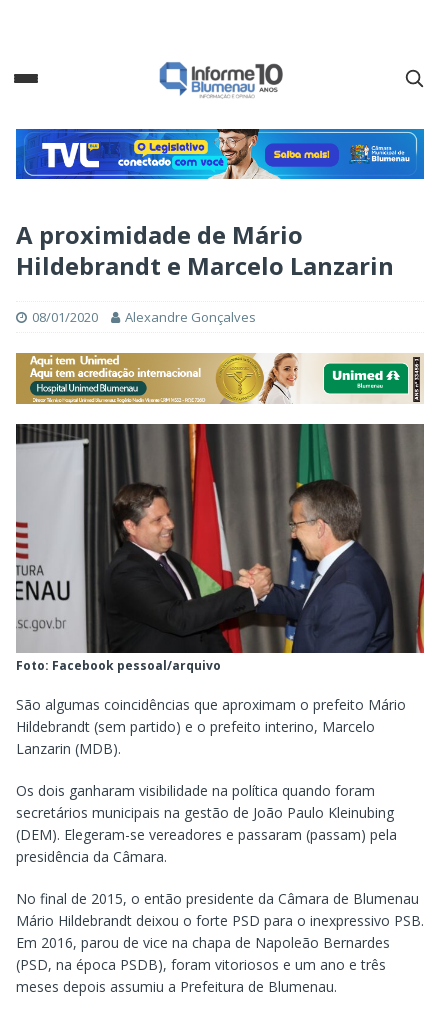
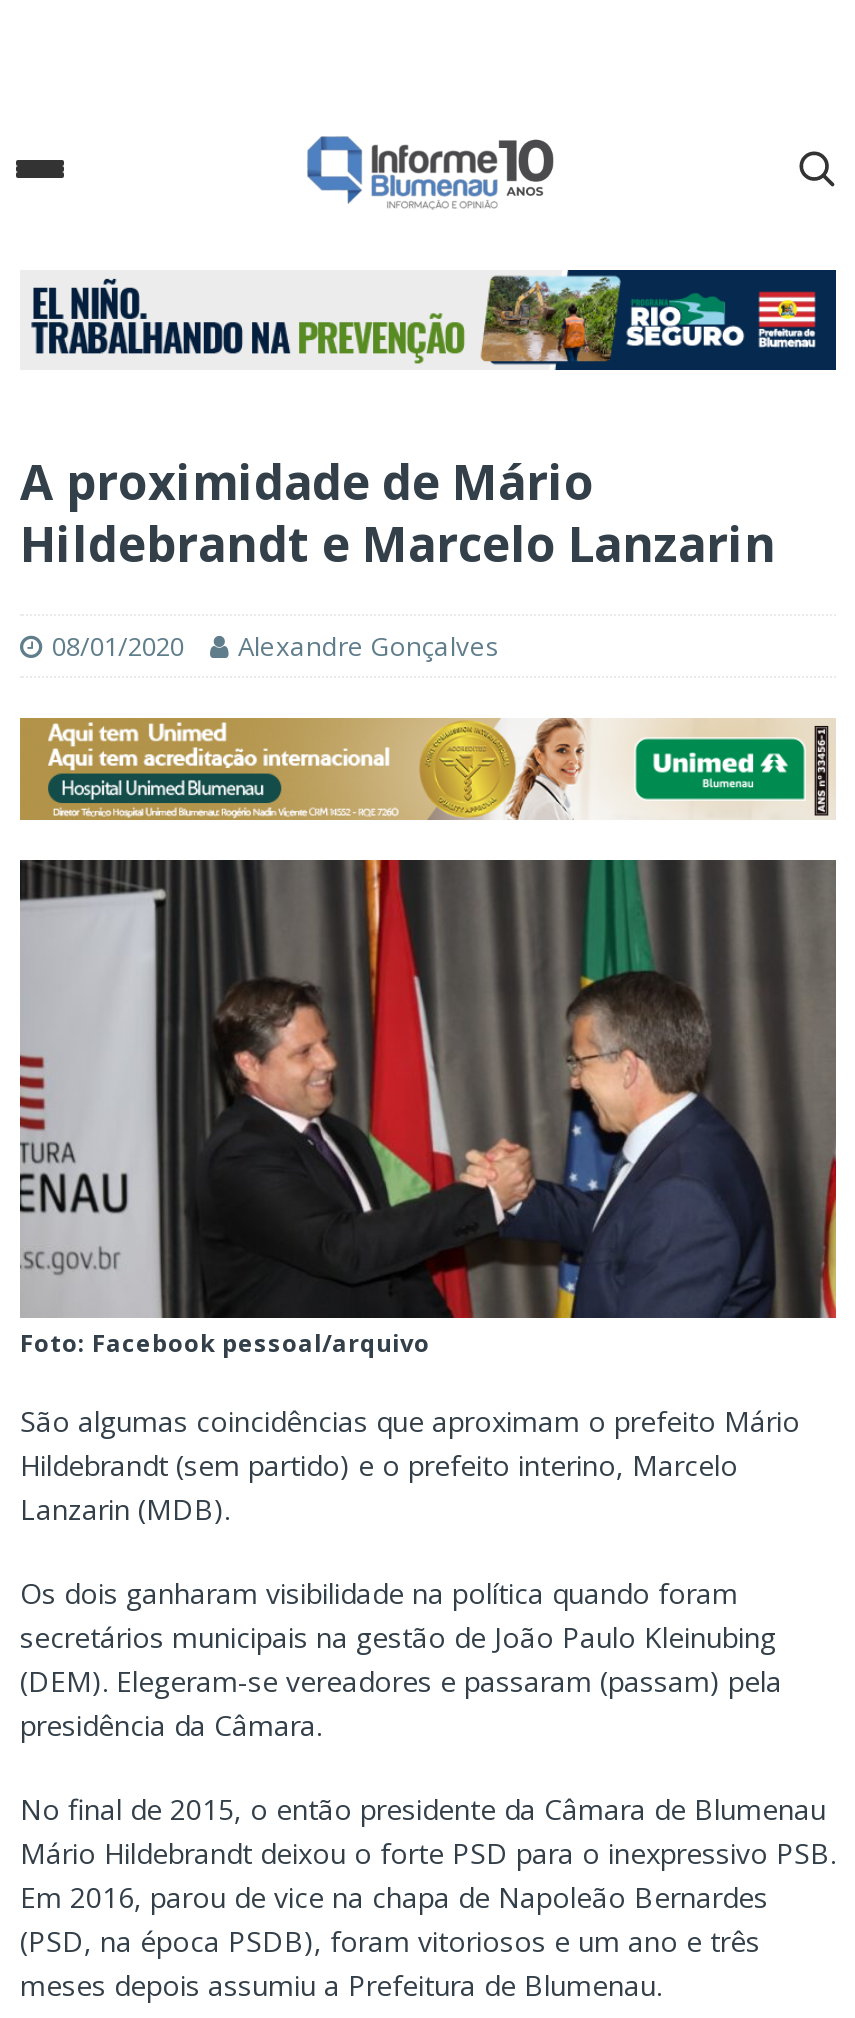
[15,128,425,180] [image] -> [20,268,838,372] [image]

